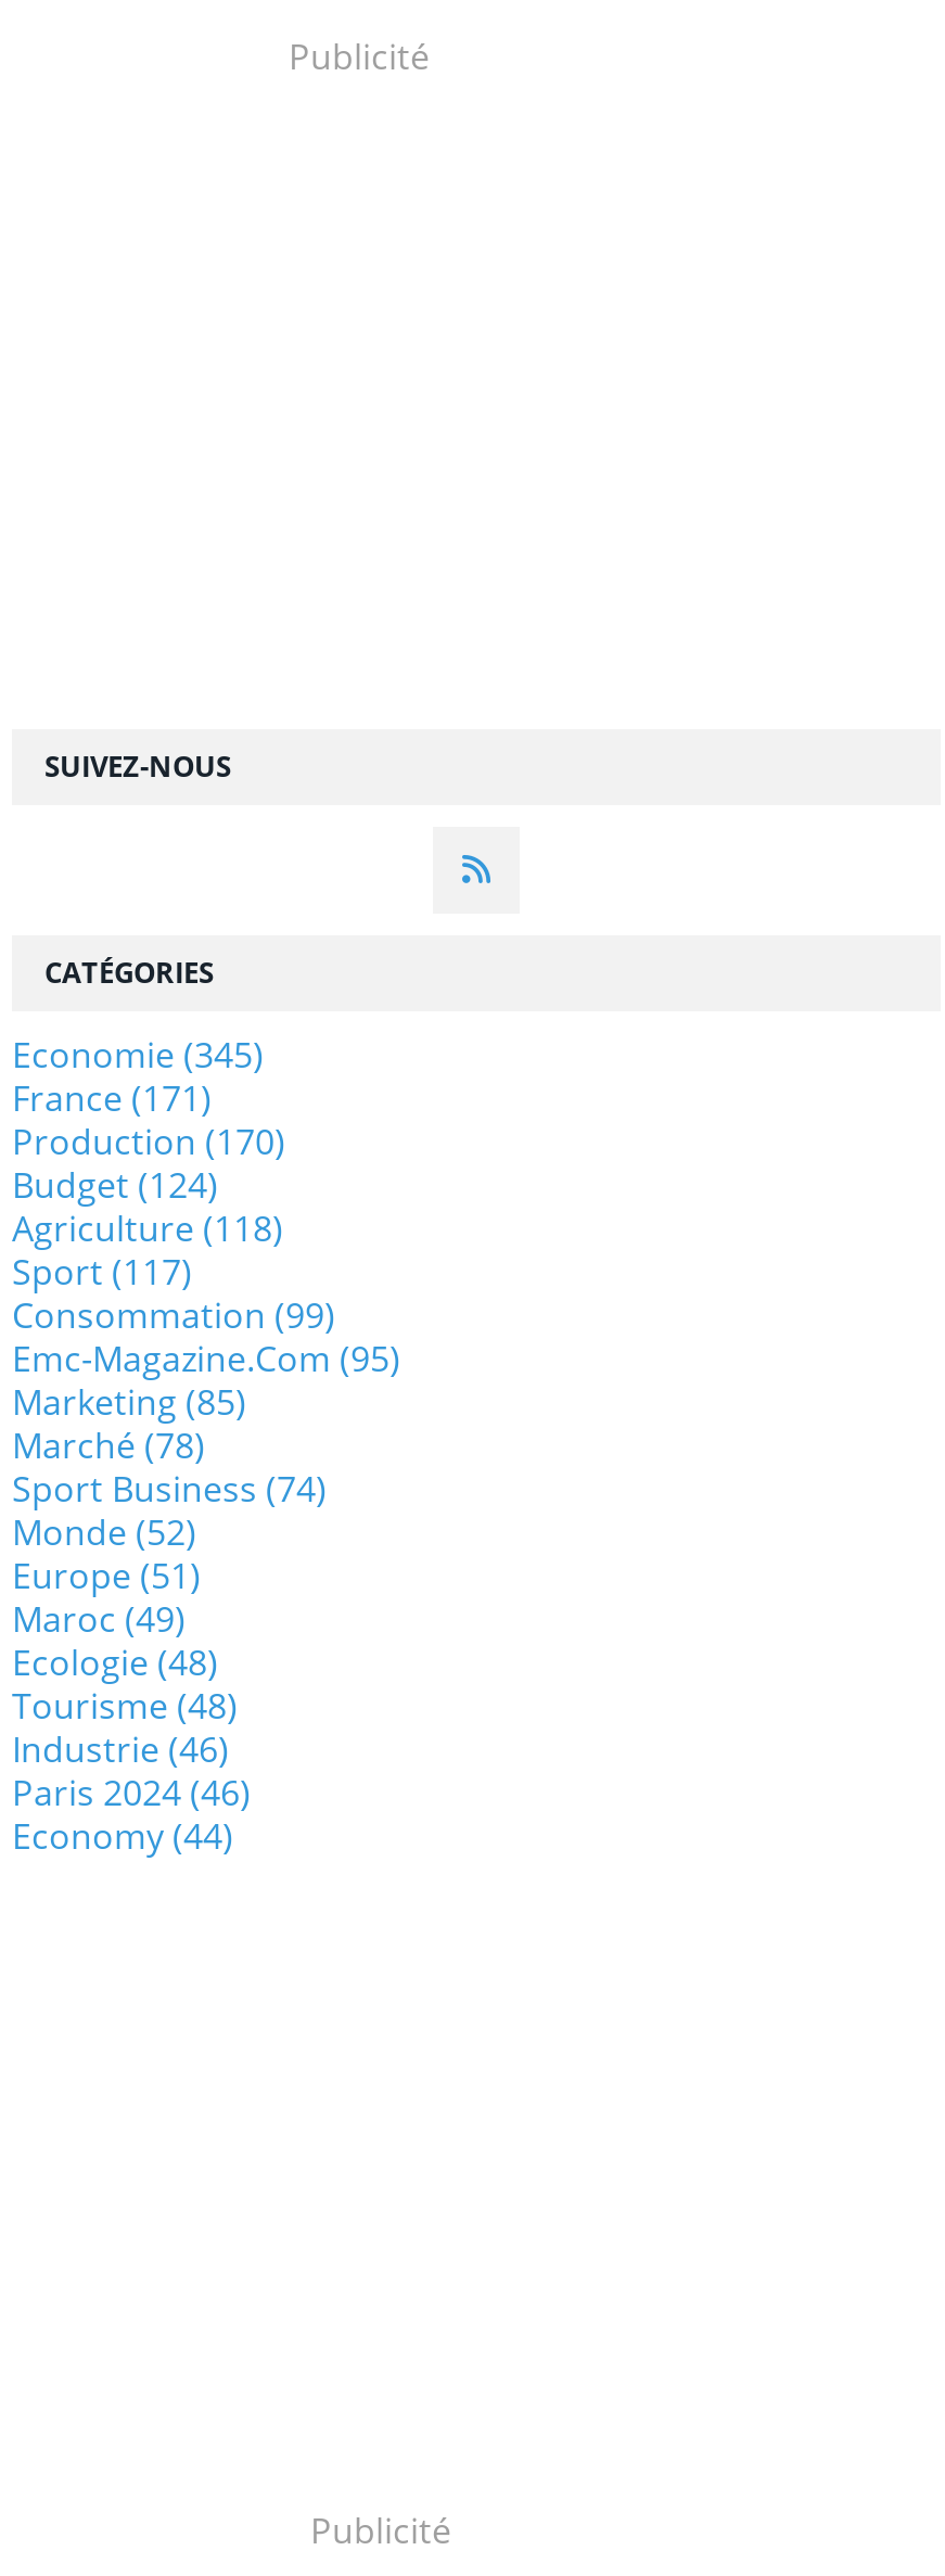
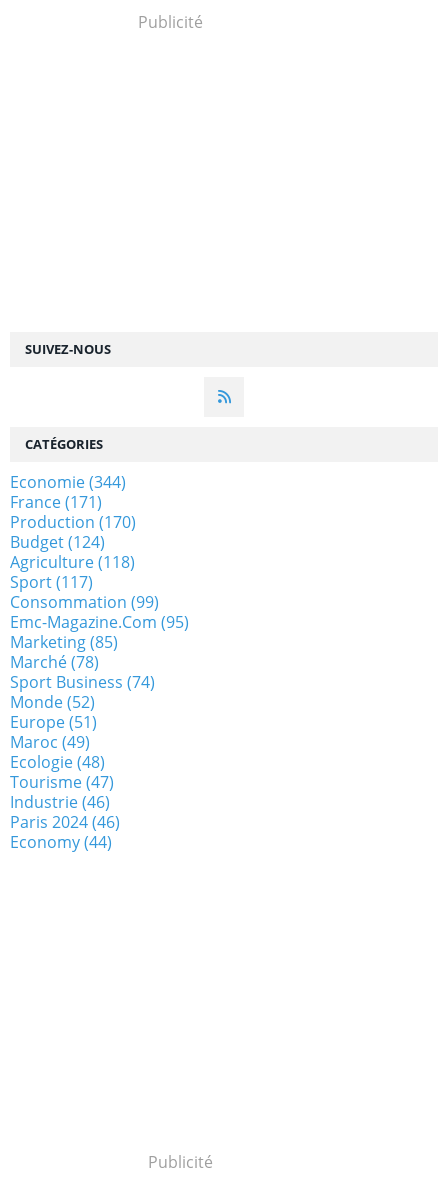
[12,1030,264,1078] Economie (345) -> [10,471,126,493] Economie (344)
[12,1681,238,1729] Tourisme (48) -> [10,771,114,793] Tourisme (47)

